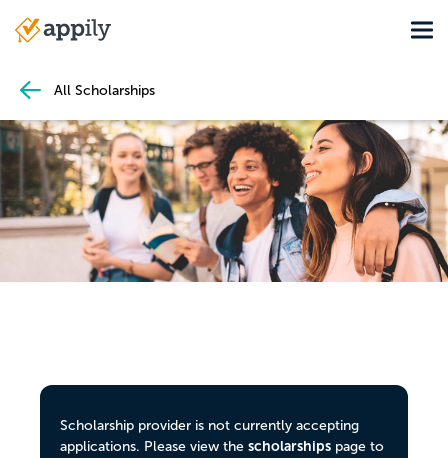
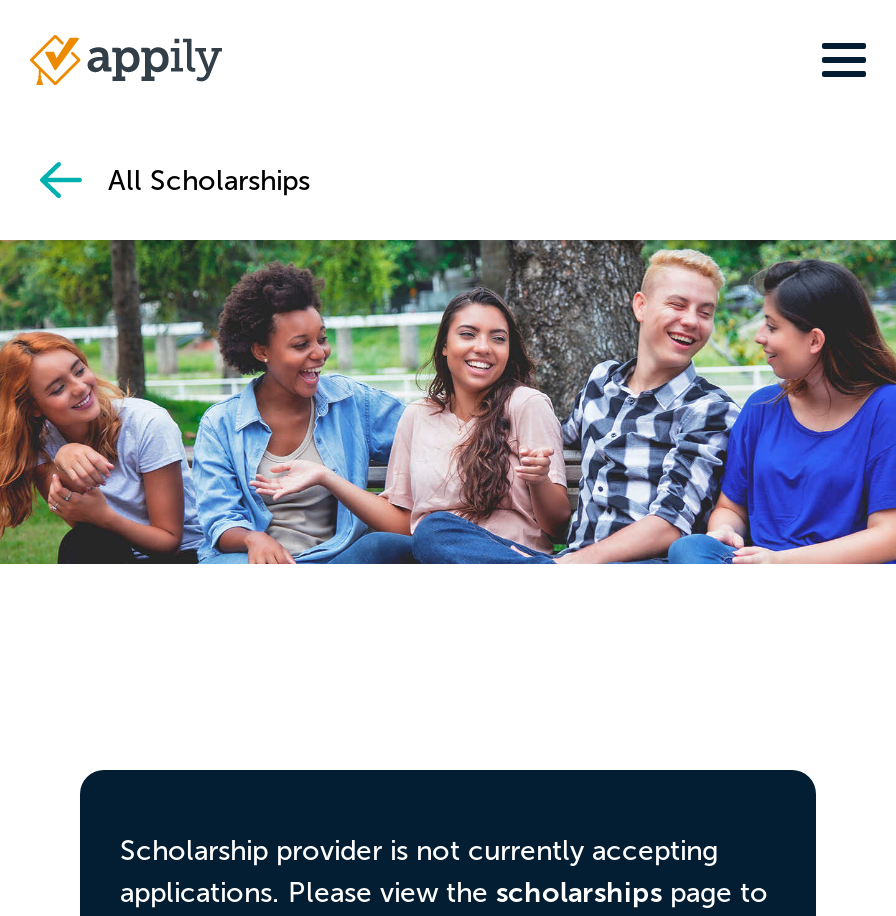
[3,119,445,283] [image] -> [6,238,890,566] [image]

